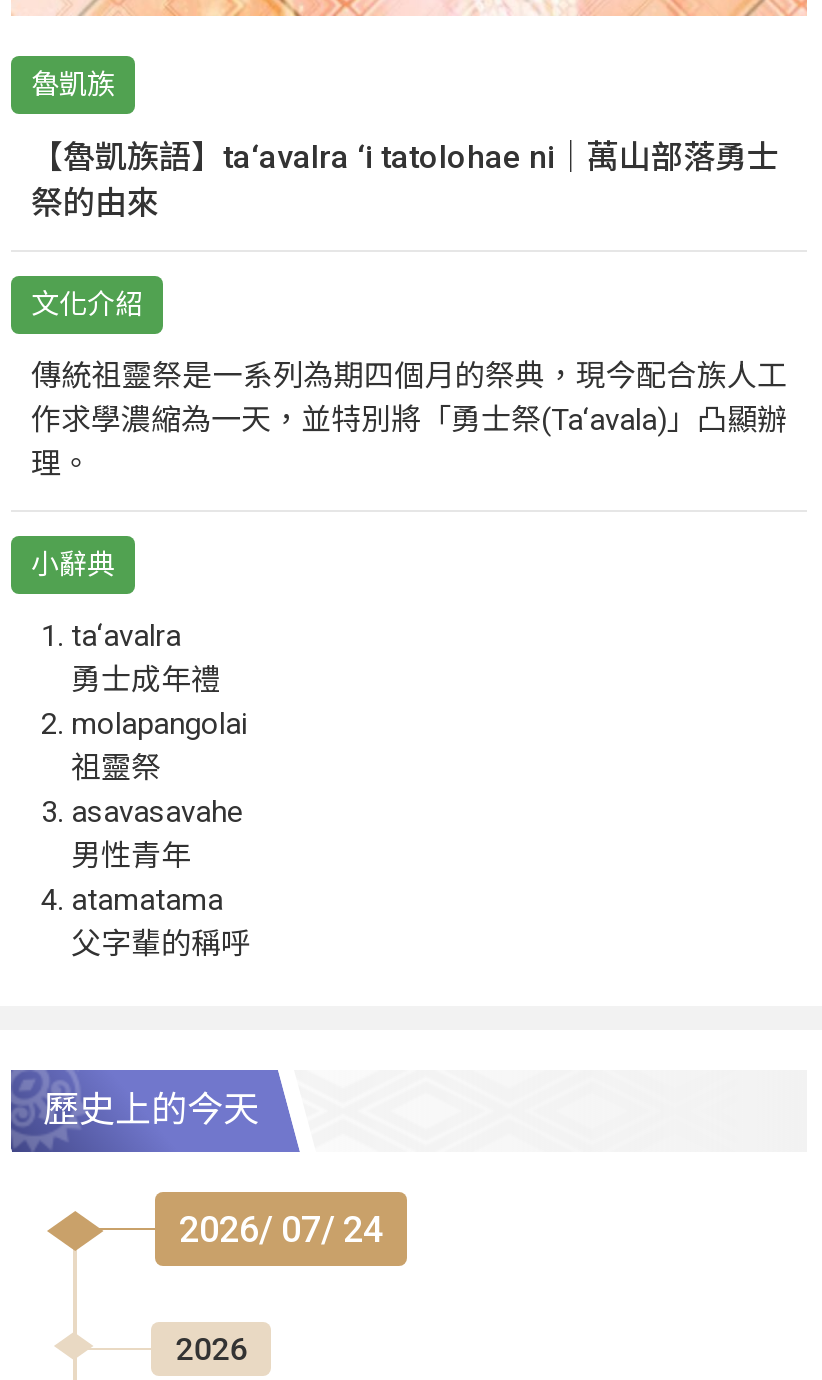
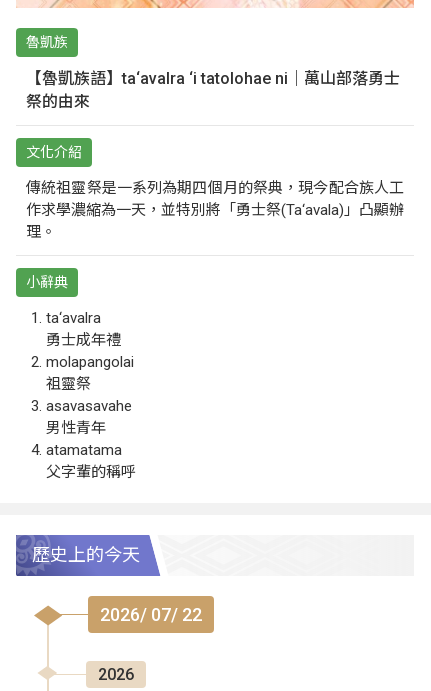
[179,1207,383,1249] 2026/ 07/ 24 -> [100,604,202,625] 2026/ 07/ 22

